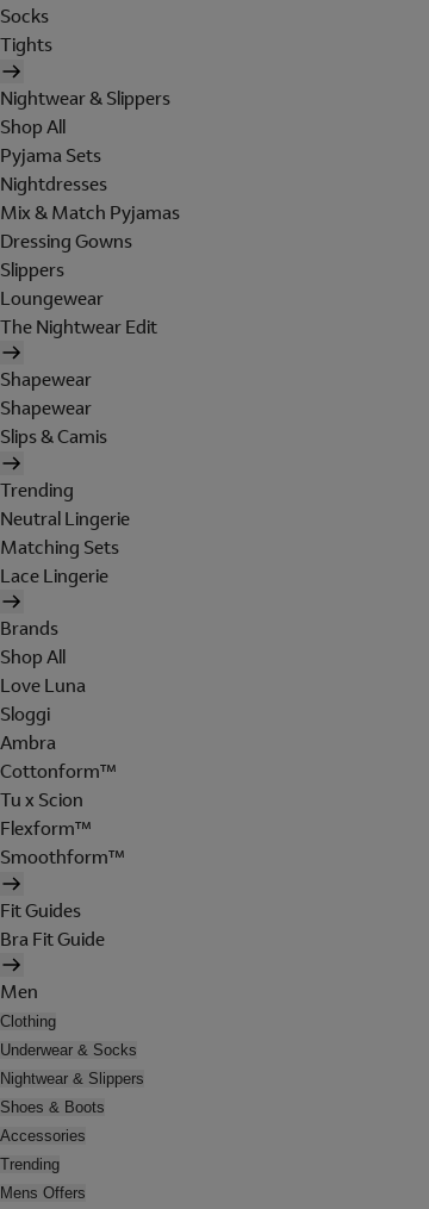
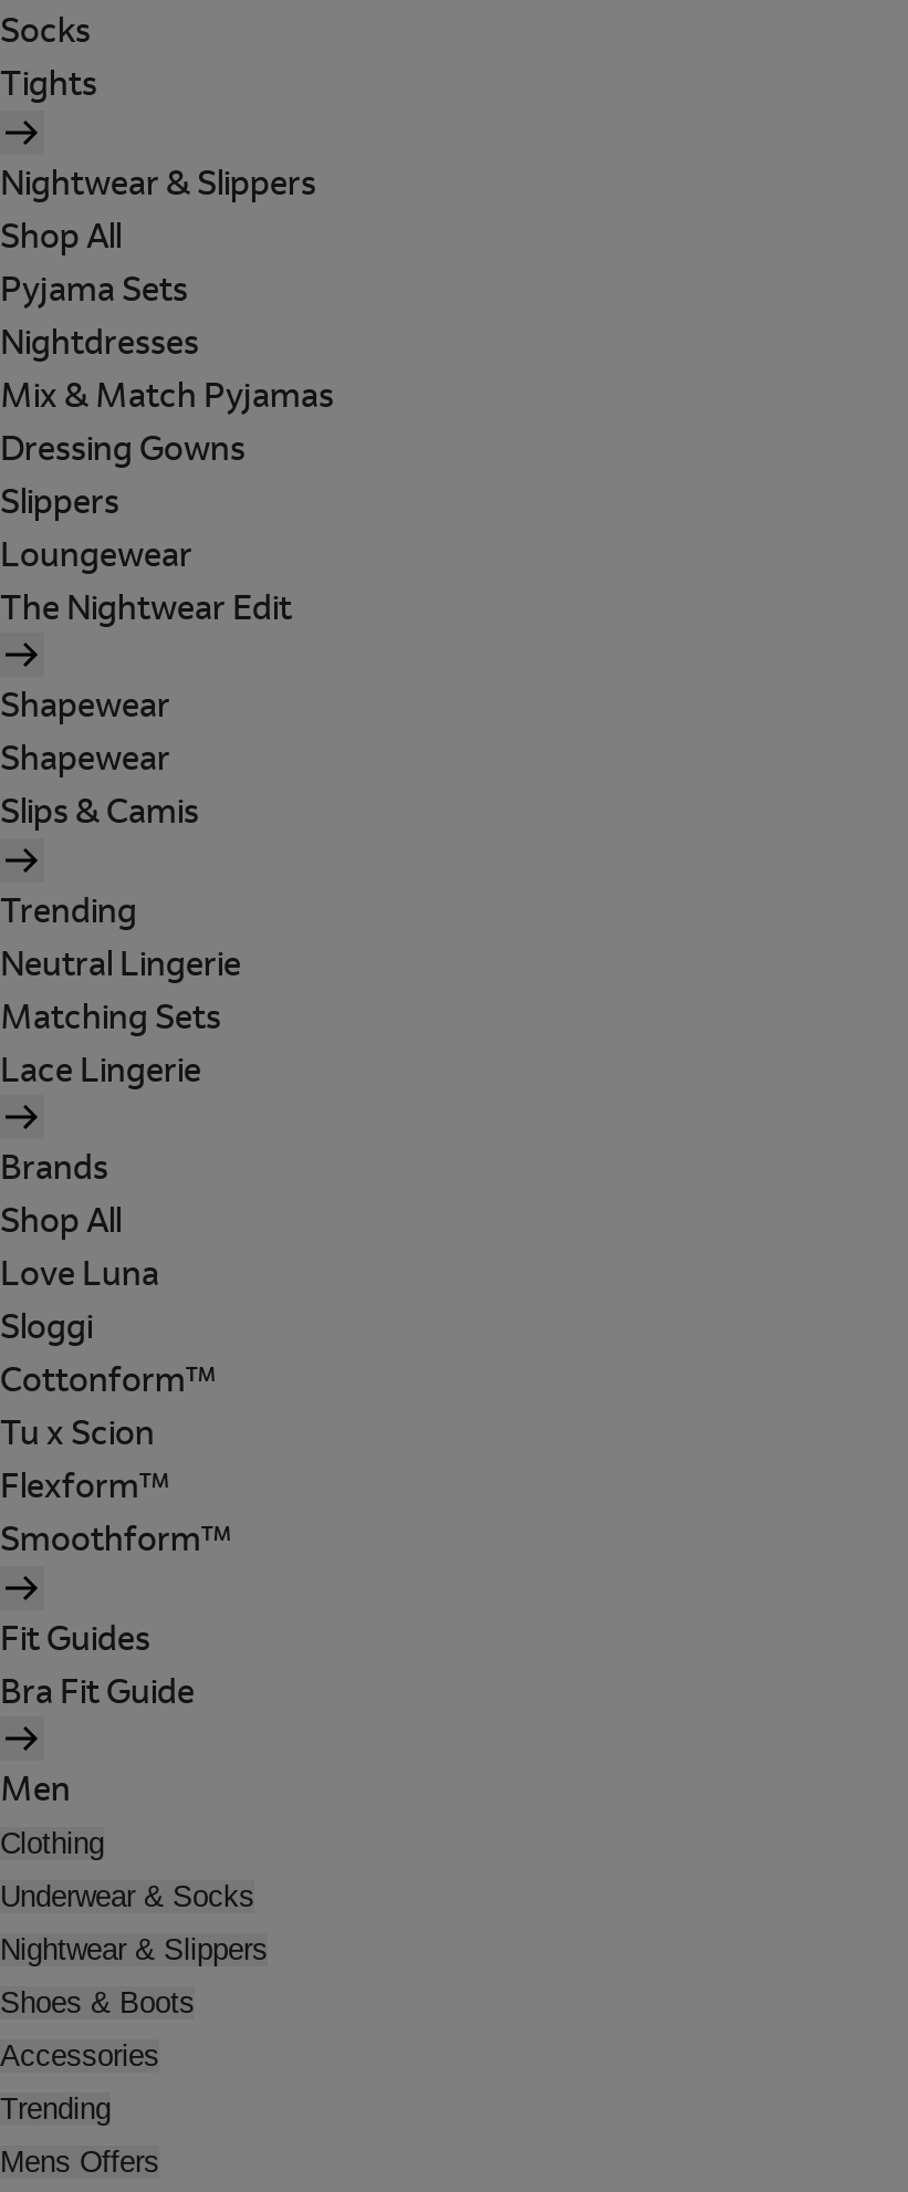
[0,730,56,754] Ambra -> none

